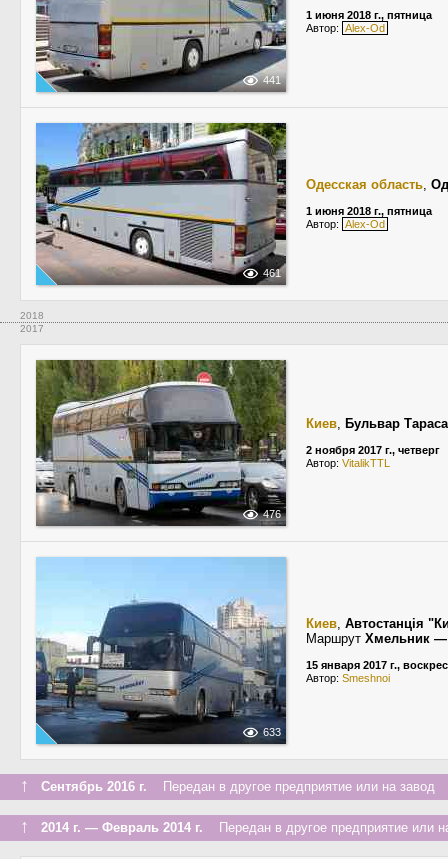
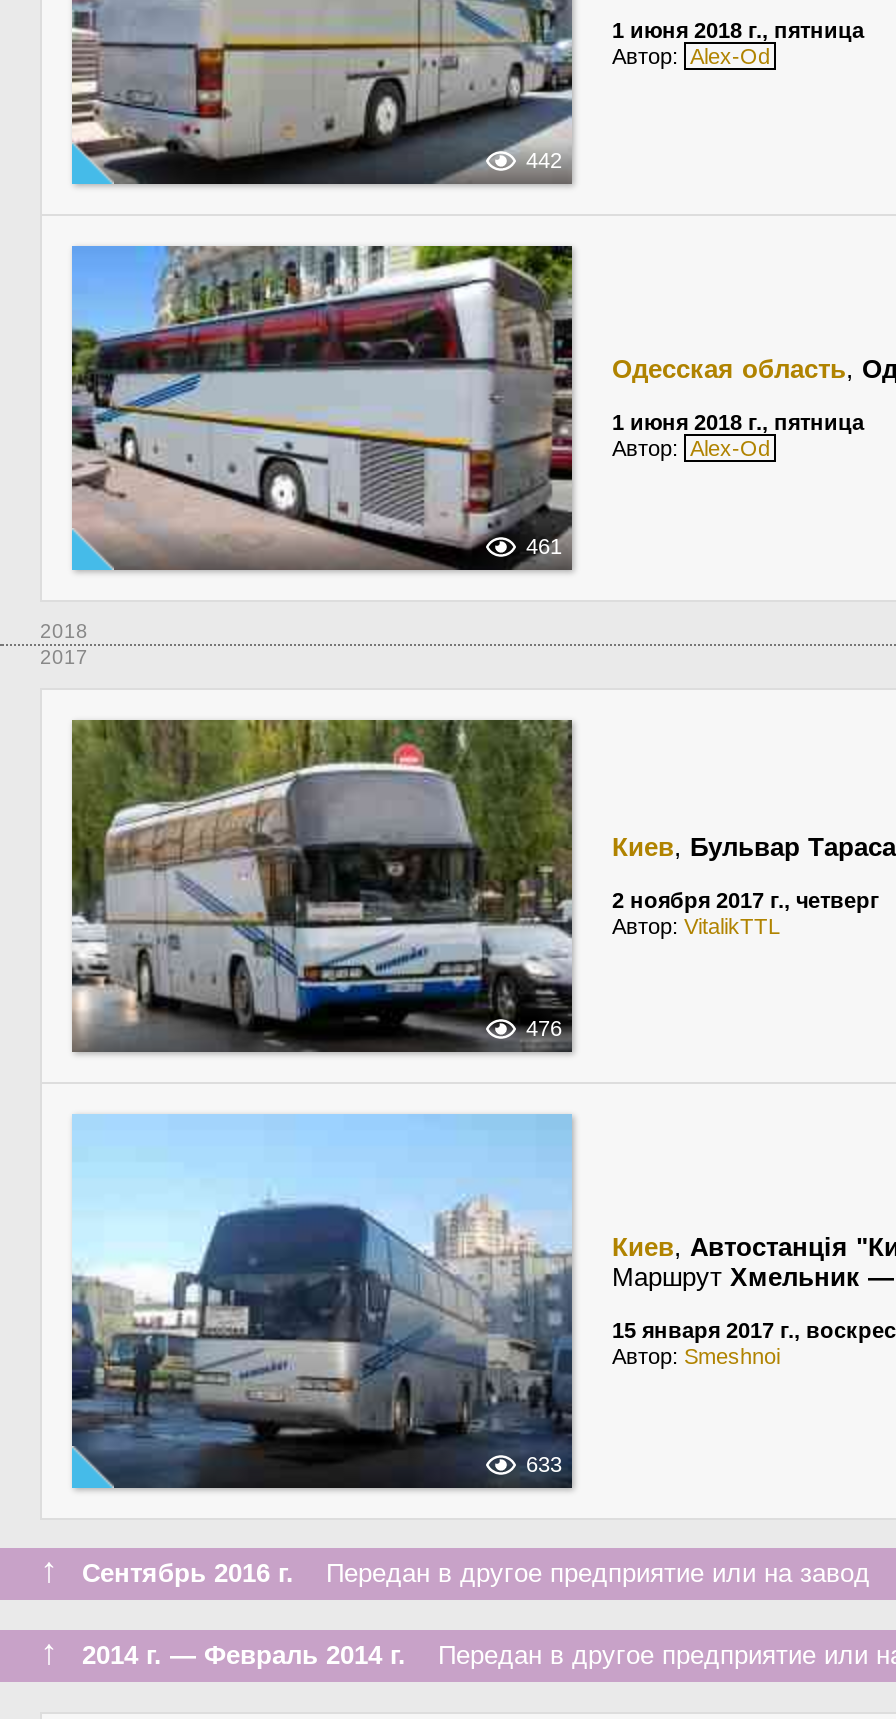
[263,74,281,86] 441 -> [526,148,562,172] 442

